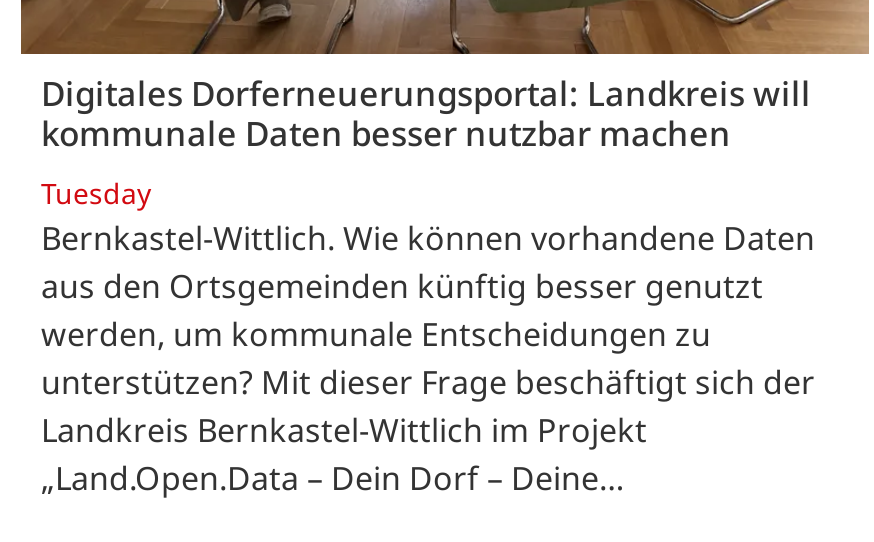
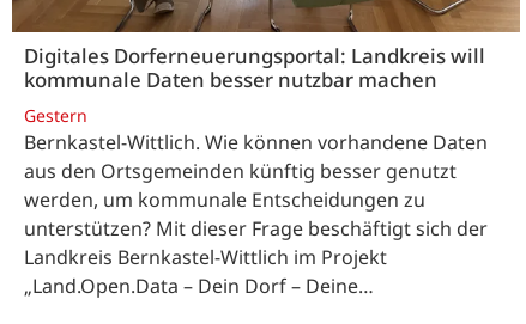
[41,173,151,211] Tuesday -> [24,104,87,126] Gestern

